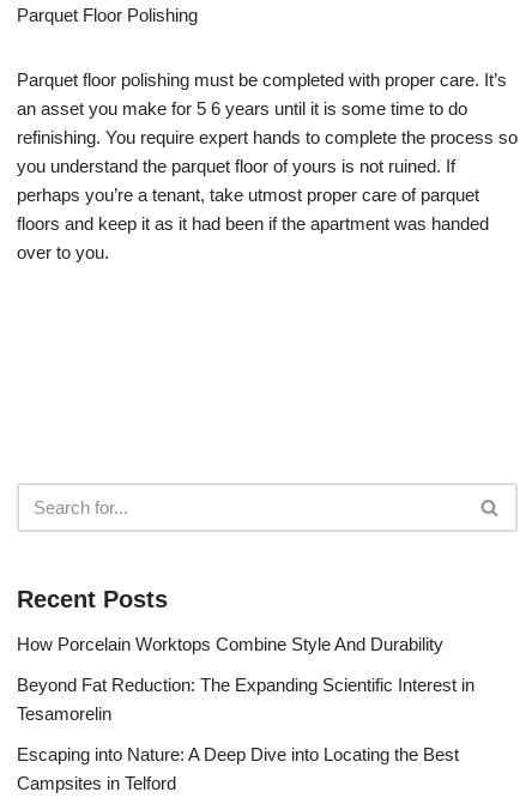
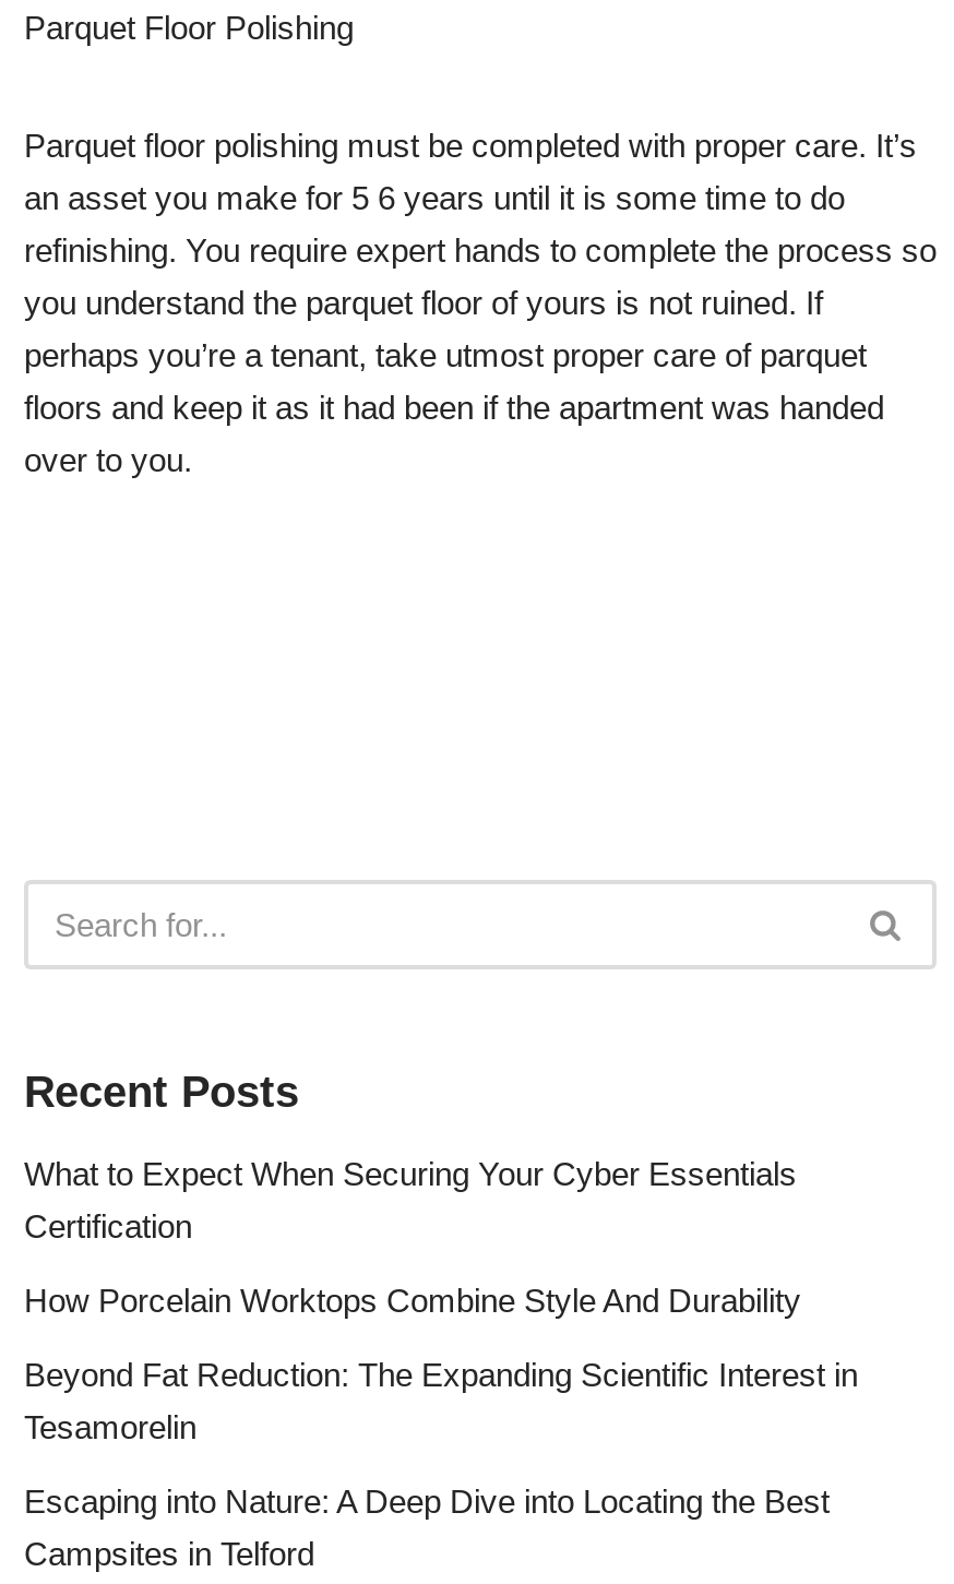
none -> [24,1155,797,1244] What to Expect When Securing Your Cyber Essentials | Certification

